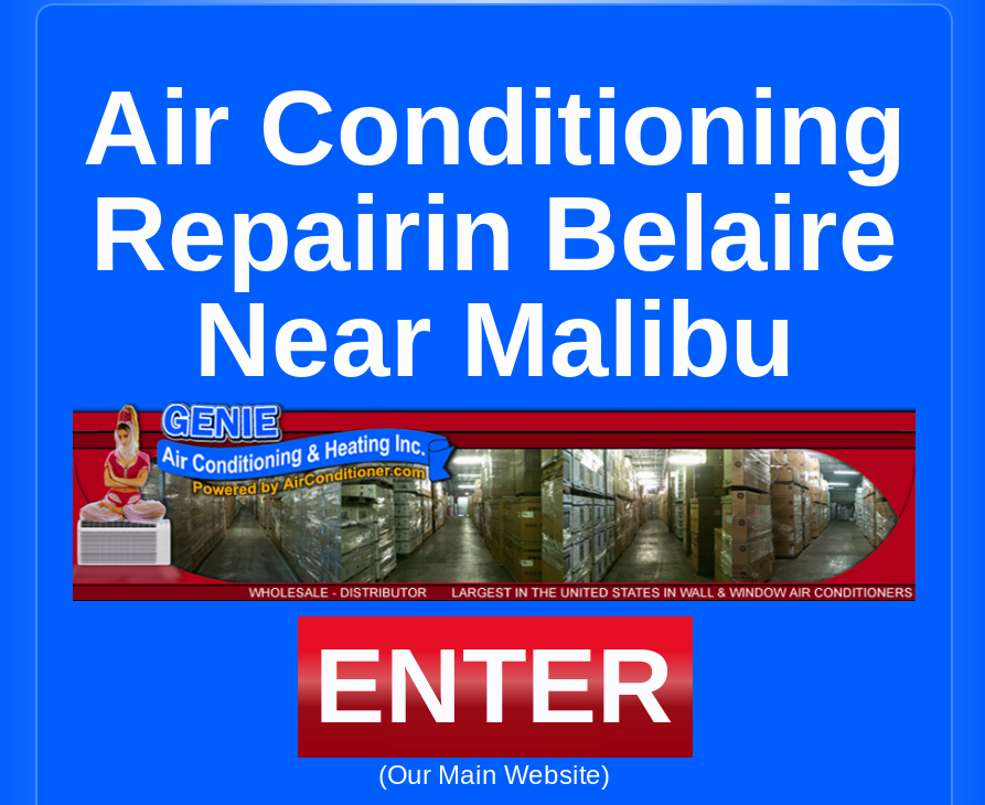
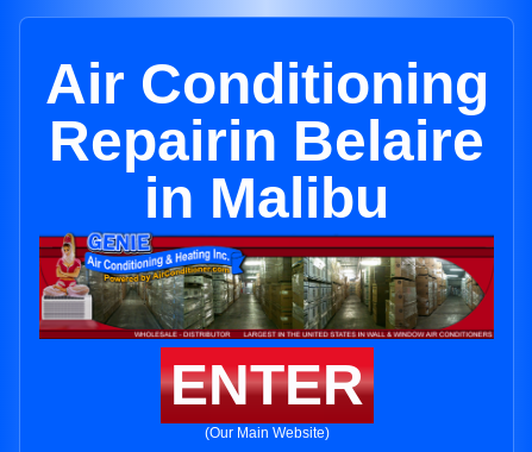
[194,281,794,398] Near Malibu -> [144,167,389,230] in Malibu

